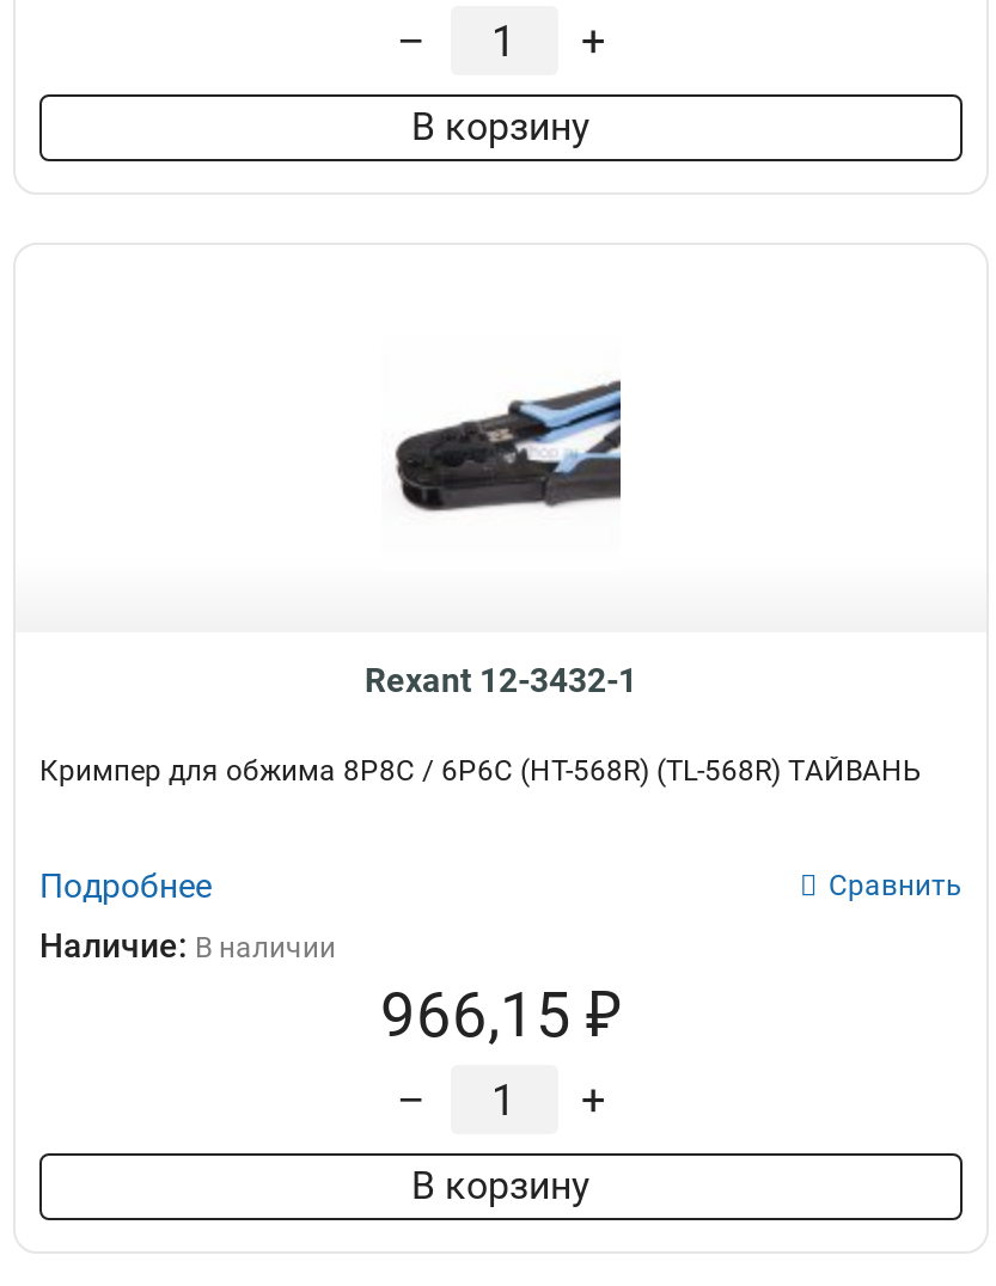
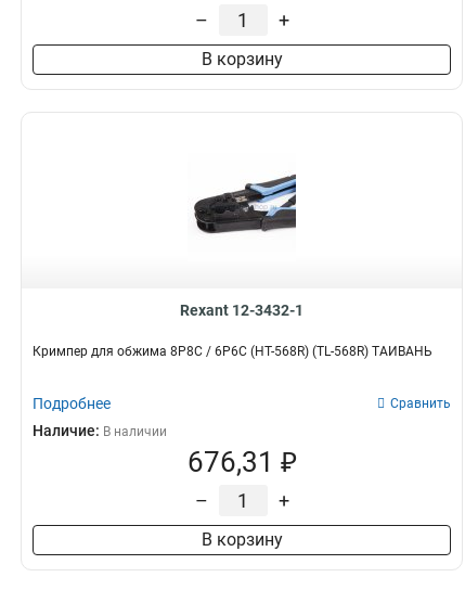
[380,979,622,1051] 966,15 ₽ -> [187,446,296,478] 676,31 ₽

